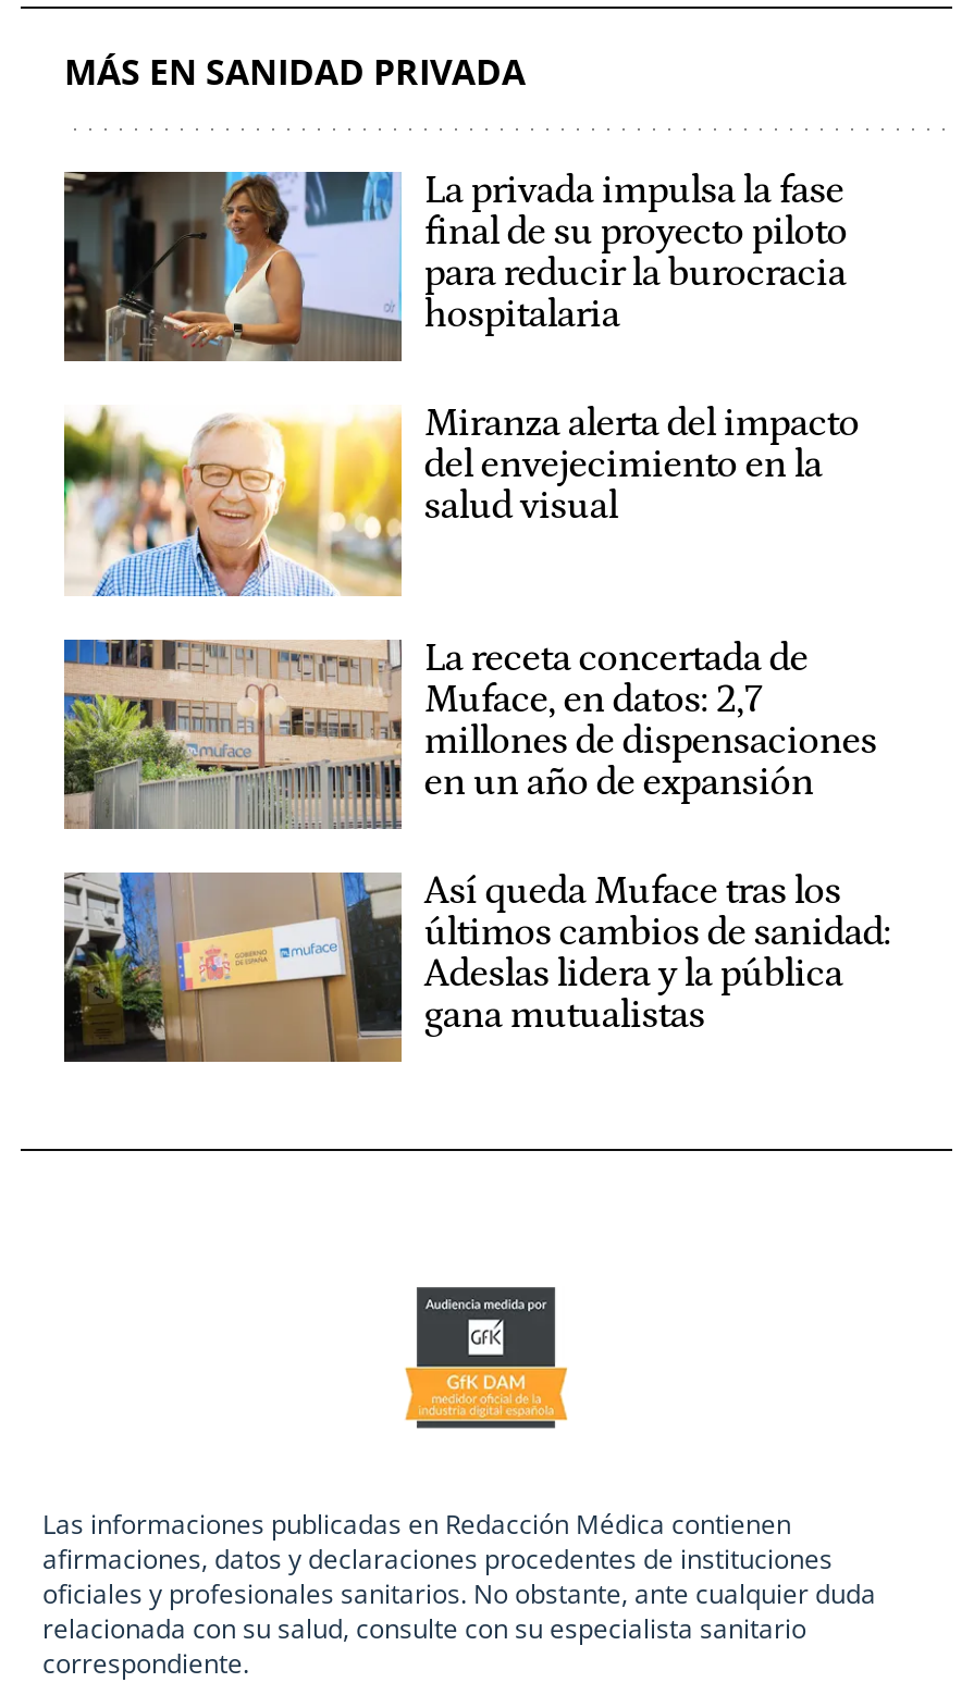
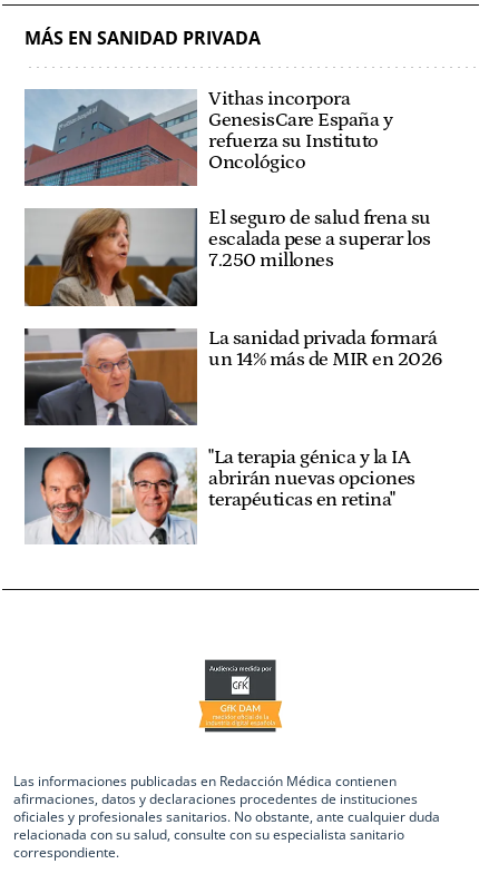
[62,170,847,361] [image] | La privada impulsa la fase | final de su proyecto piloto | para reducir la burocracia | hospitalaria -> [23,88,392,186] [image] | Vithas incorpora | GenesisCare España y | refuerza su Instituto | Oncológico
[64,403,859,598] [image] | Miranza alerta del impacto | del envejecimiento en la | salud visual -> [23,207,431,307] [image] | El seguro de salud frena su | escalada pese a superar los | 7.250 millones
[62,637,876,831] [image] | La receta concertada de | Muface, en datos: 2,7 | millones de dispensaciones | en un año de expansión -> [23,327,443,426] [image] | La sanidad privada formará | un 14% más de MIR en 2026
[62,870,891,1064] [image] | Así queda Muface tras los | últimos cambios de sanidad: | Adeslas lidera y la pública | gana mutualistas -> [23,446,415,546] [image] | "La terapia génica y la IA | abrirán nuevas opciones | terapéuticas en retina"

